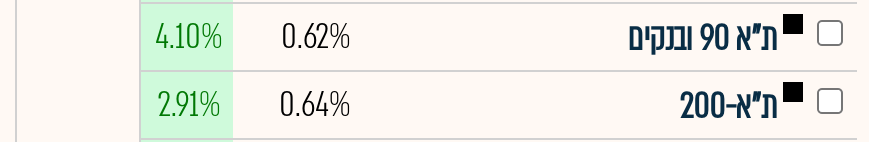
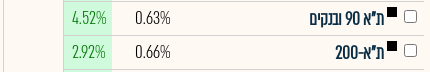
[155,12,223,62] 4.10% -> [72,6,107,31] 4.52%
[281,12,351,62] 0.62% -> [135,6,171,31] 0.63%
[157,80,221,130] 2.91% -> [72,40,106,65] 2.92%
[279,80,351,130] 0.64% -> [135,40,171,65] 0.66%

